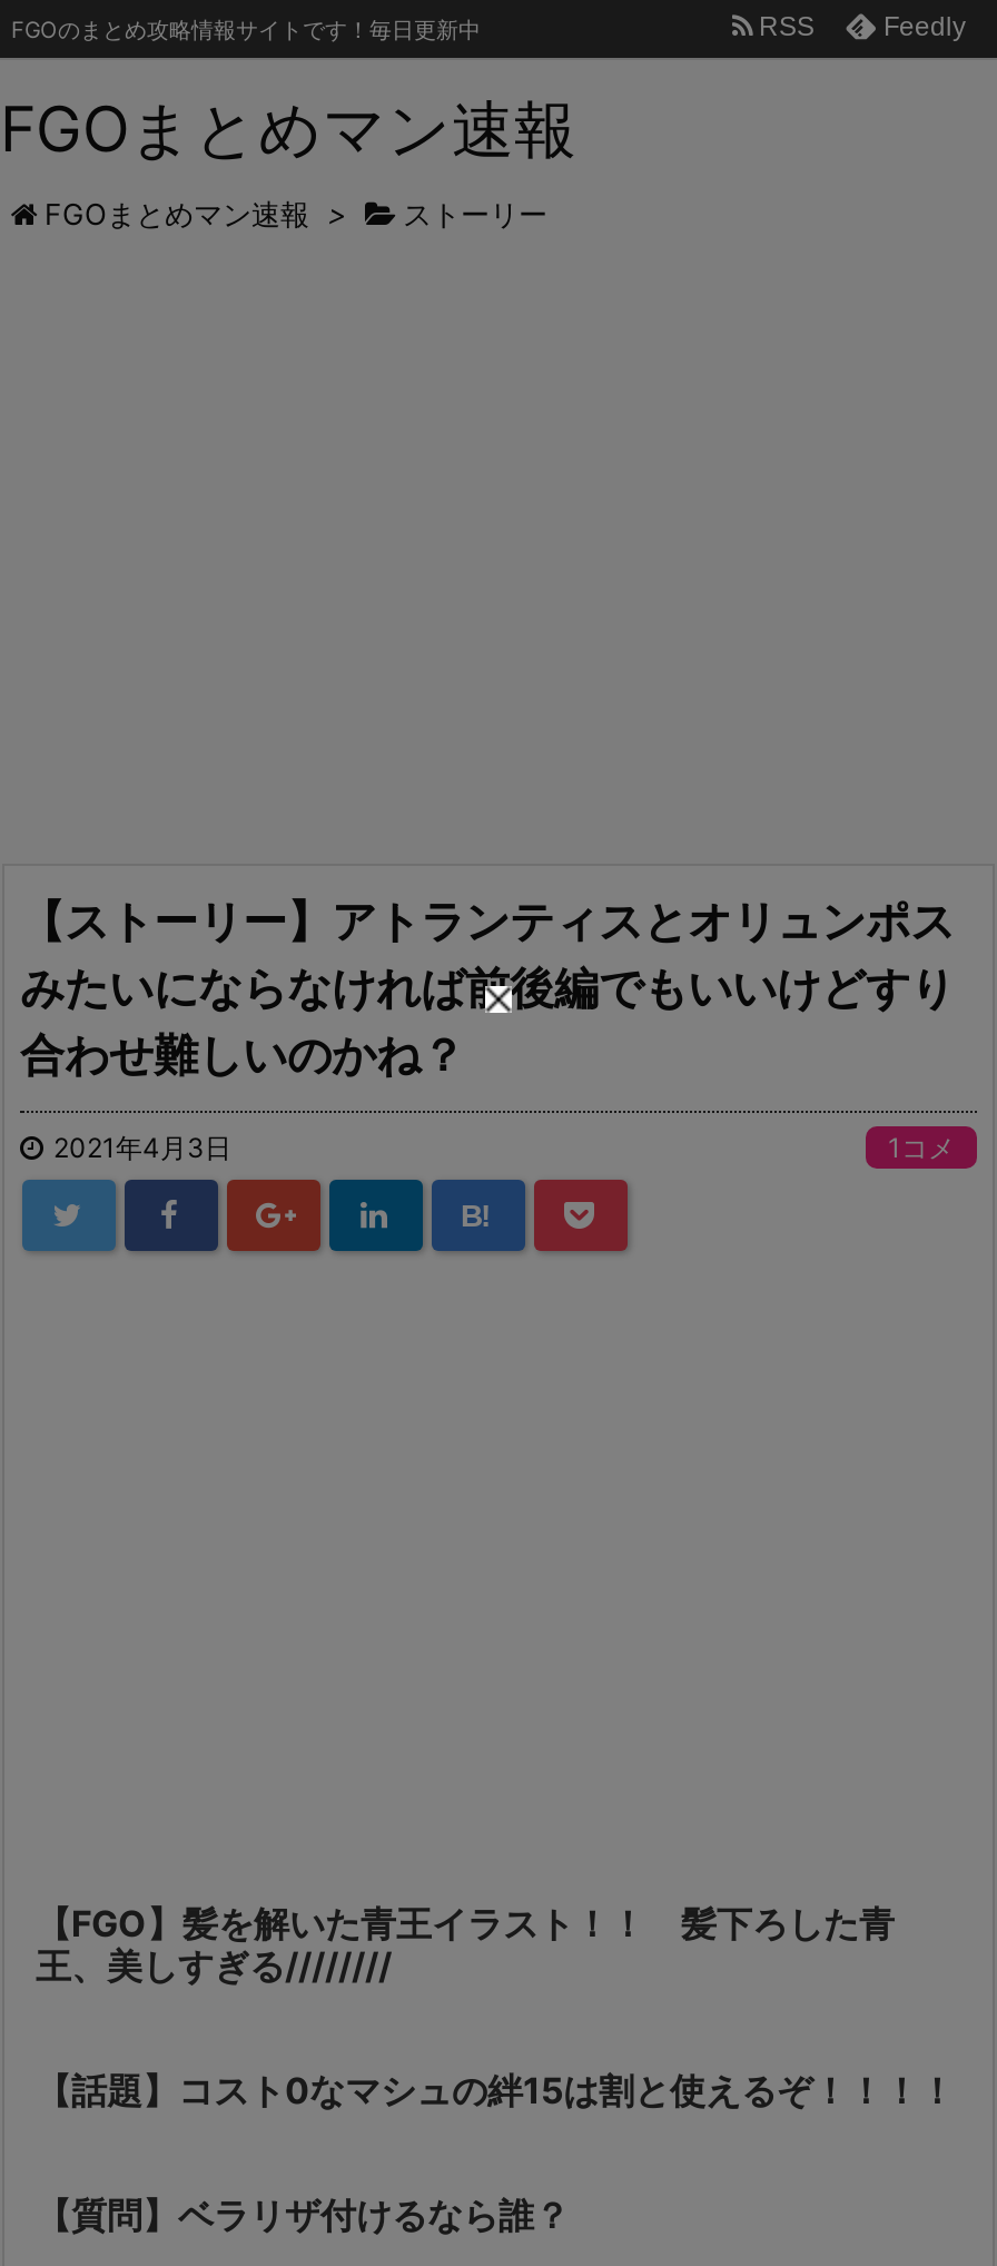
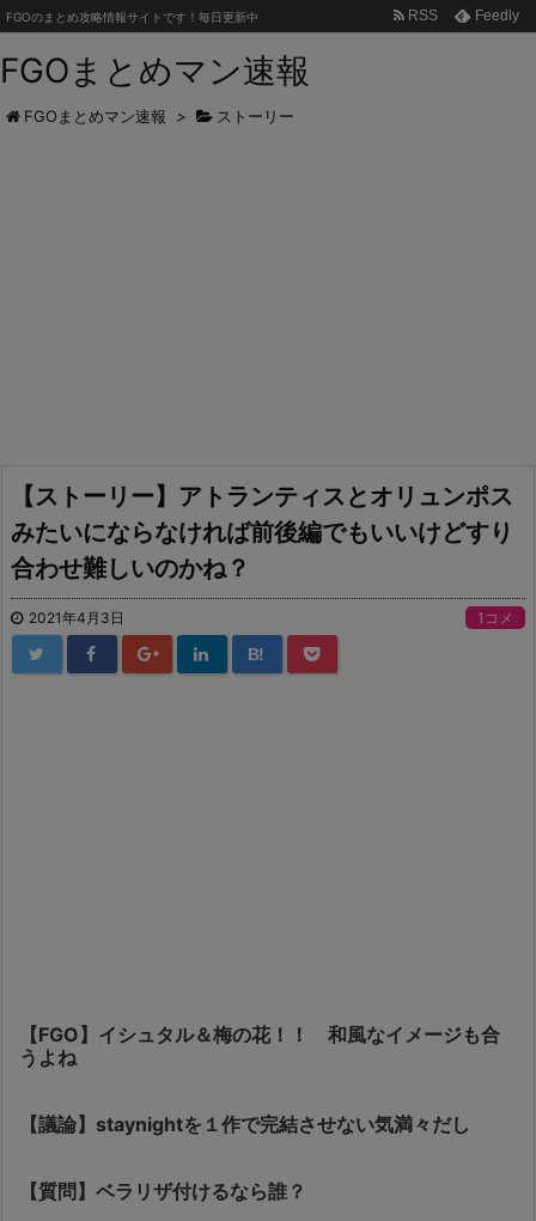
[36,1901,895,1988] 【FGO】髪を解いた青王イラスト！！ 髪下ろした青 | 王、美しすぎる//////// -> [19,1022,500,1069] 【FGO】イシュタル＆梅の花！！ 和風なイメージも合 | うよね
[36,2068,955,2112] 【話題】コスト0なマシュの絆15は割と使えるぞ！！！！ -> [19,1112,470,1136] 【議論】staynightを１作で完結させない気満々だし

